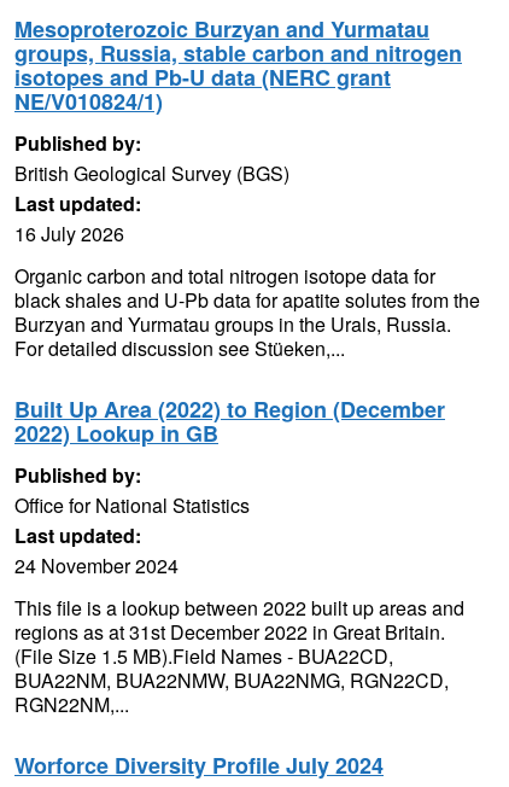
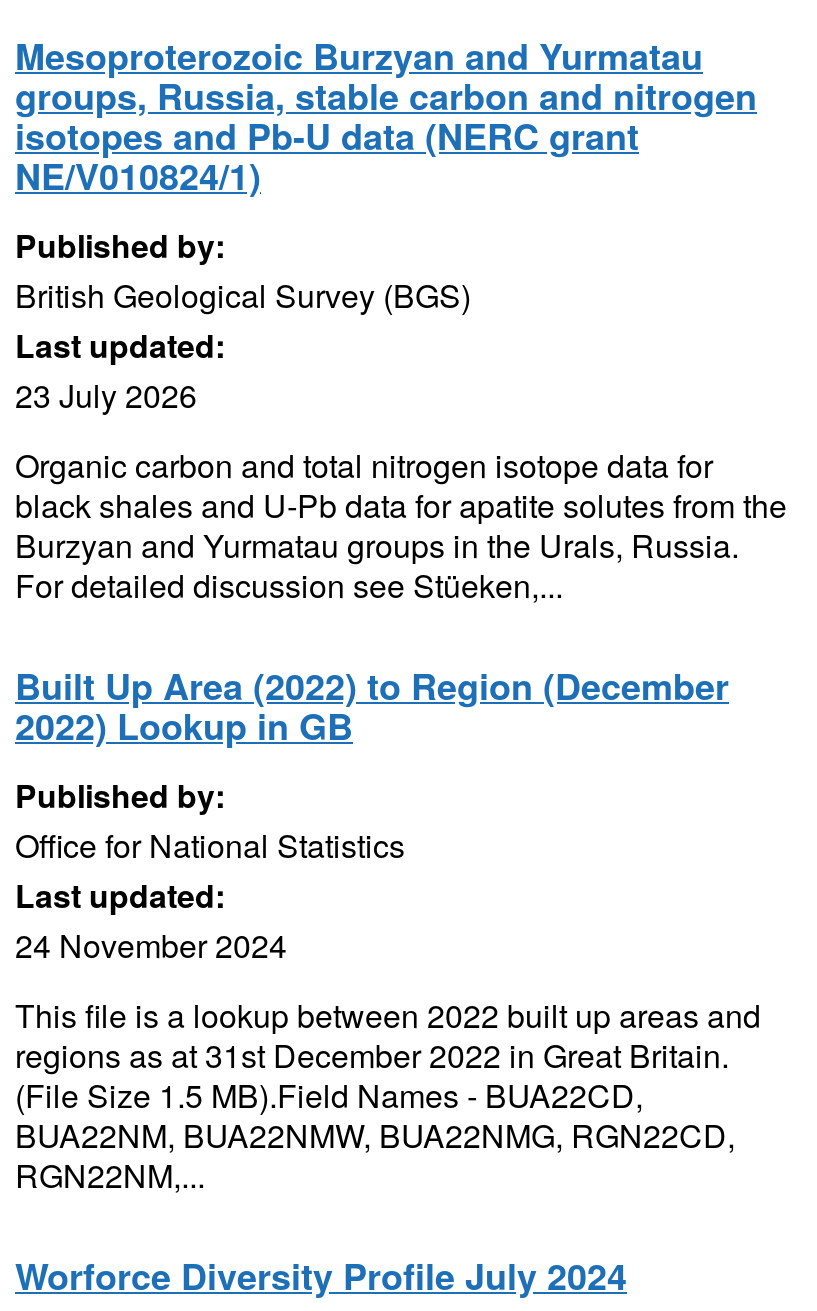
[14,220,124,247] 16 July 2026 -> [15,372,197,418] 23 July 2026

